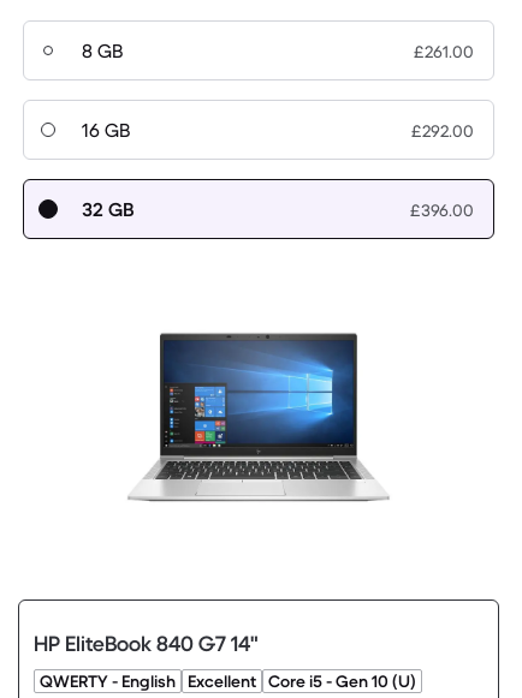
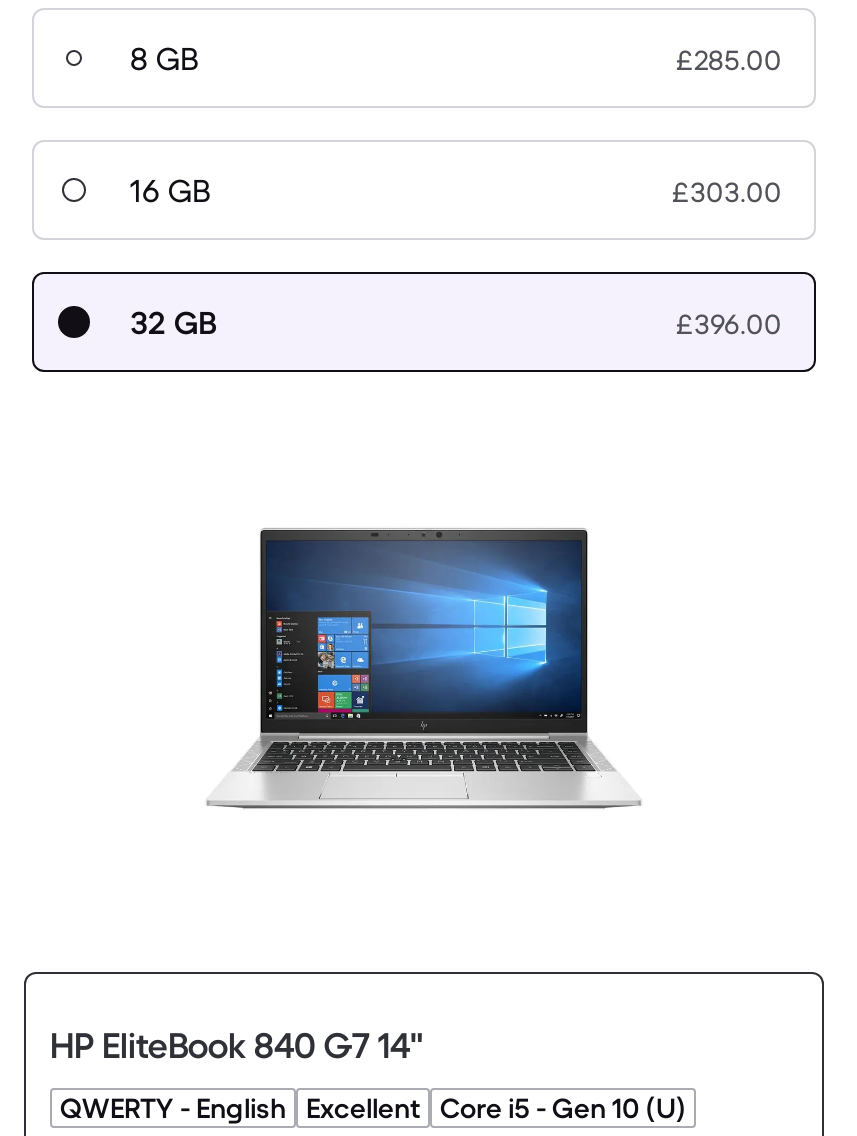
[414,41,474,63] £261.00 -> [676,43,782,79] £285.00
[411,121,474,142] £292.00 -> [672,175,782,211] £303.00

